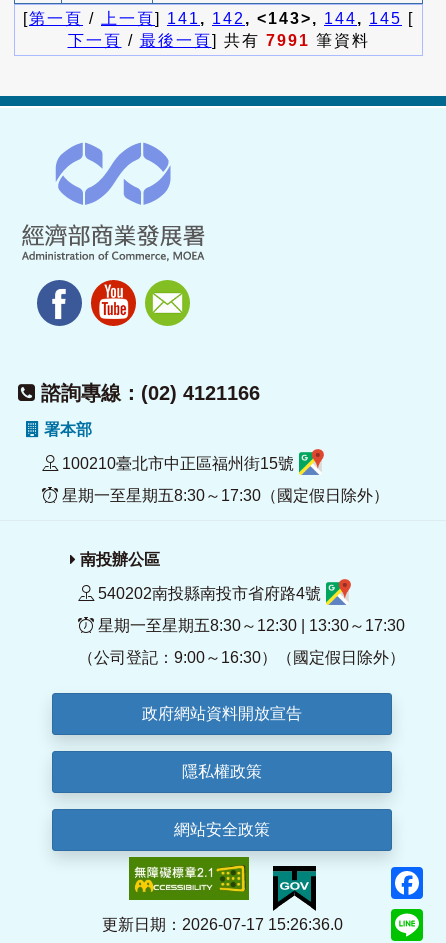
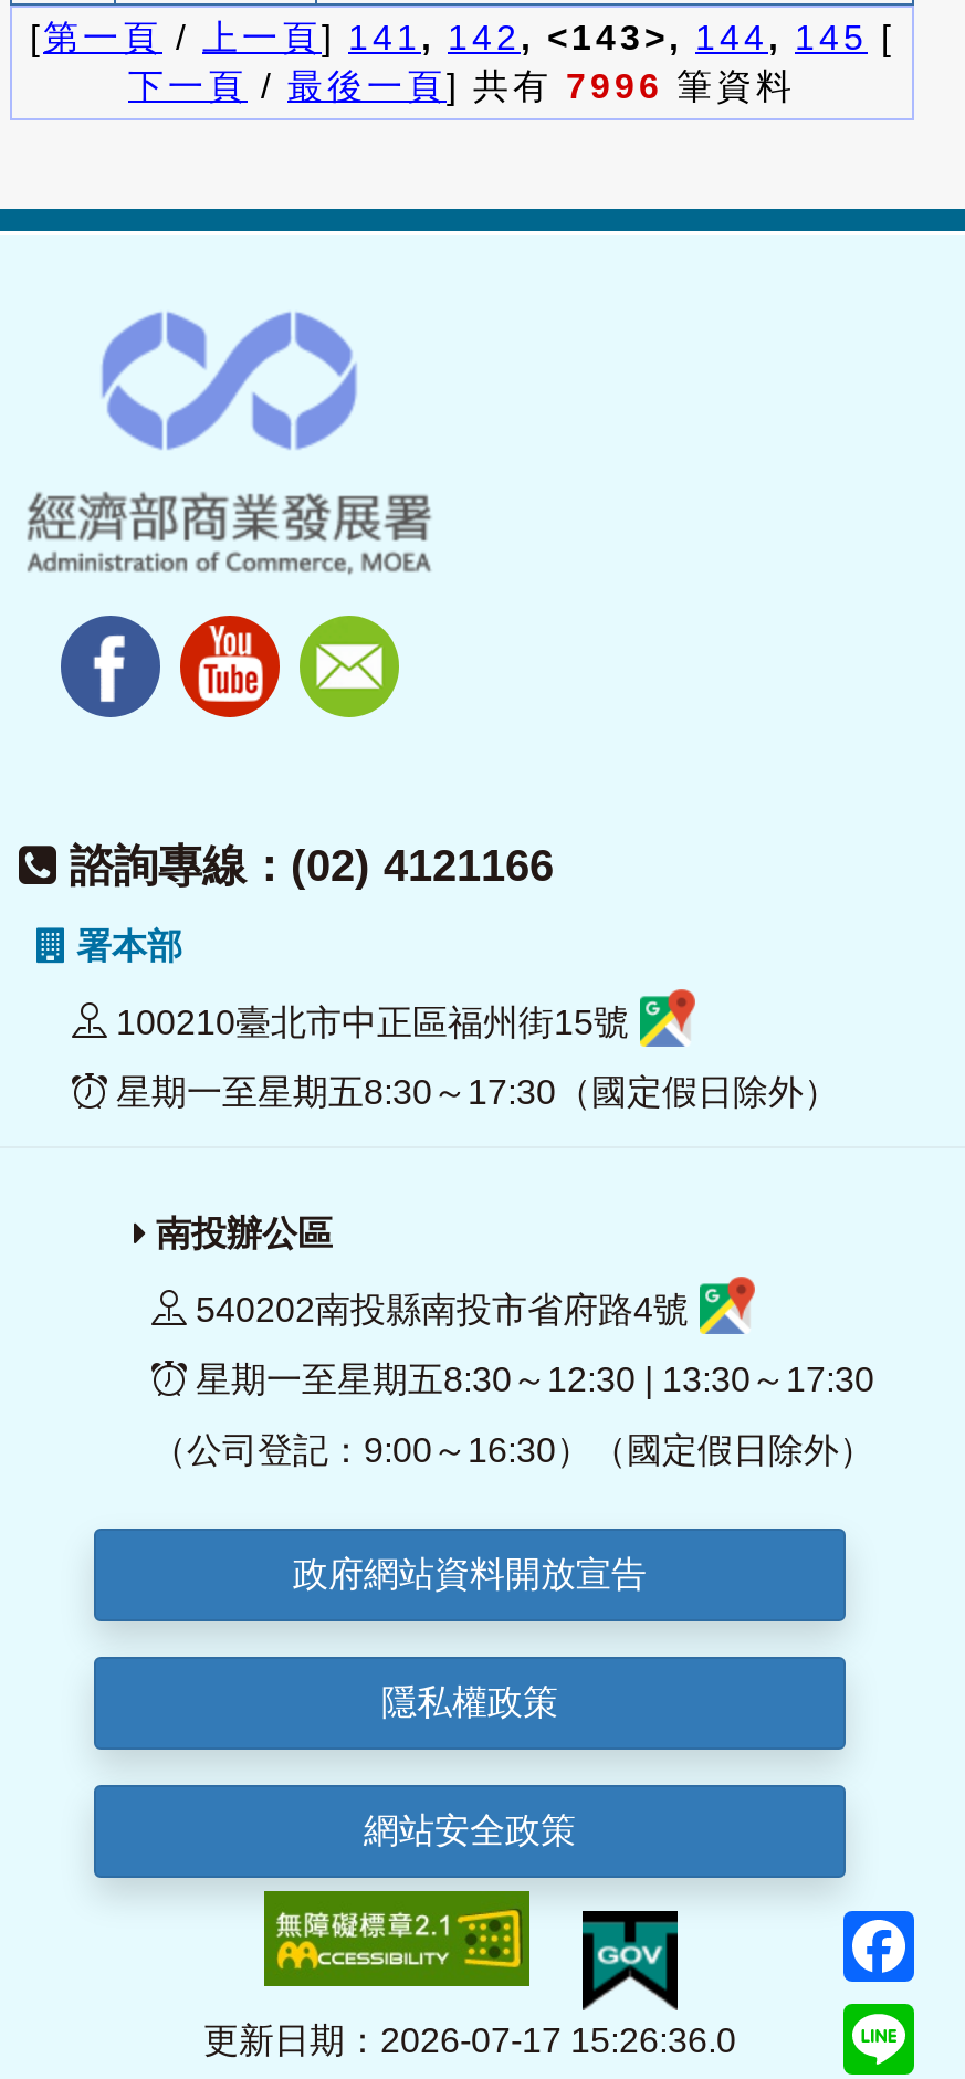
[67,32,369,49] 下一頁/最後一頁] 共有7991筆資料 -> [128,67,796,105] 下一頁/最後一頁] 共有7996筆資料

